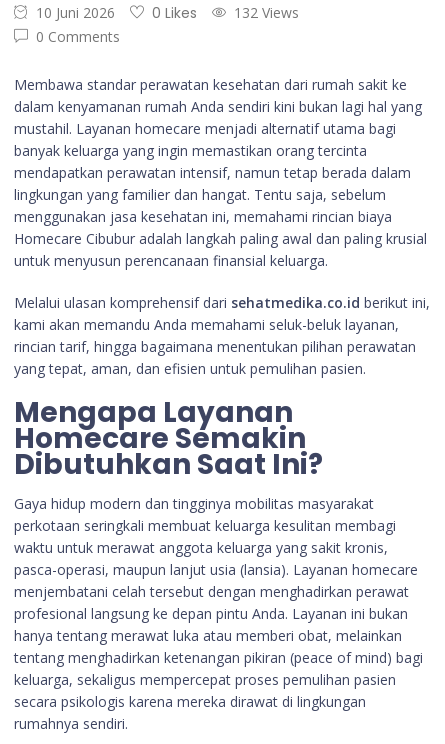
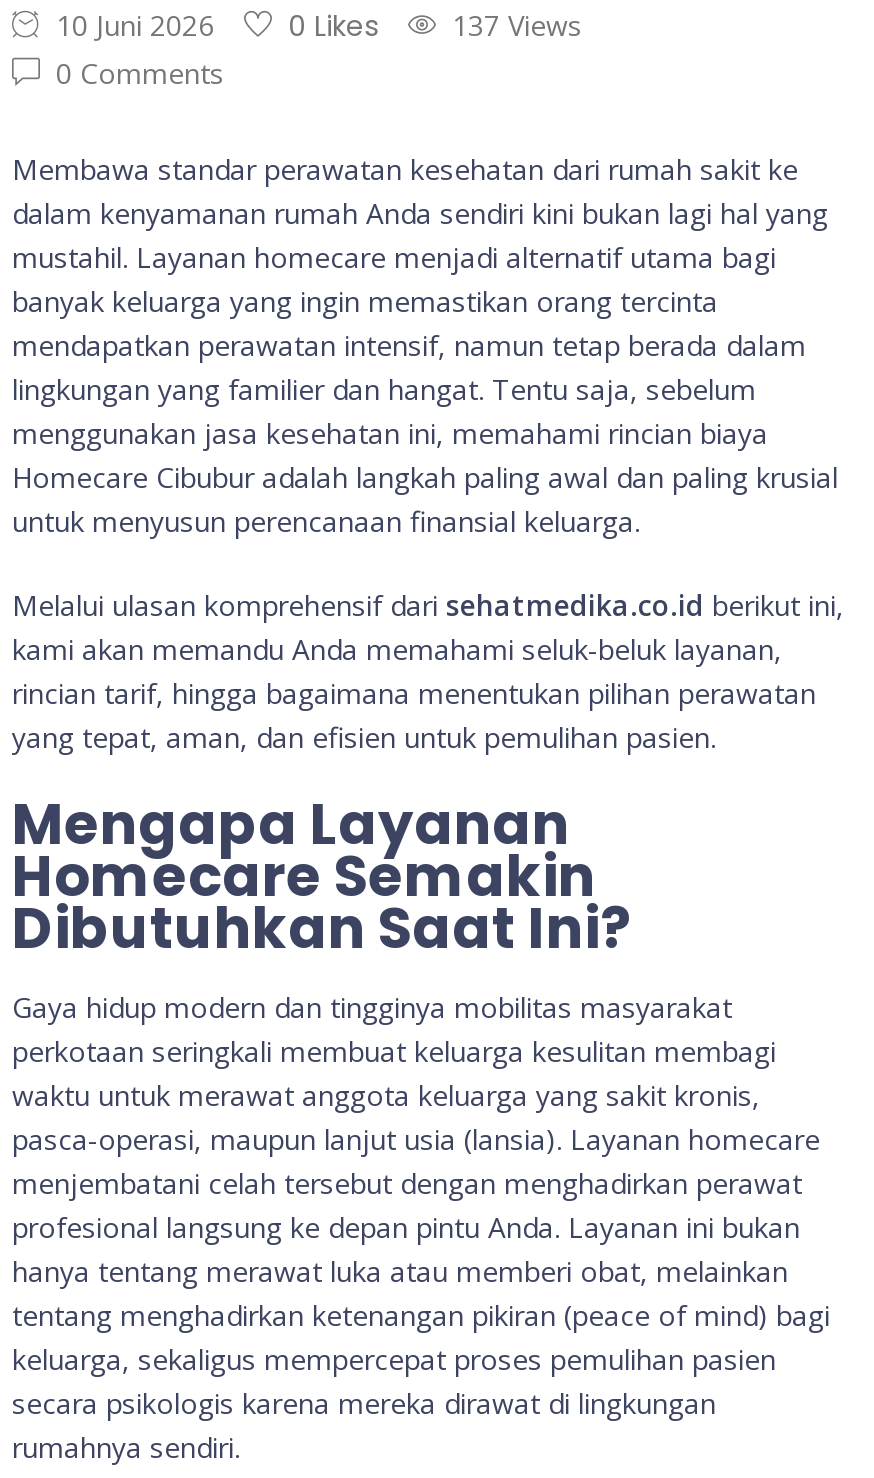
[36,3,299,23] 10 Juni 2026 0 Likes 132 Views -> [56,6,582,46] 10 Juni 2026 0 Likes 137 Views

